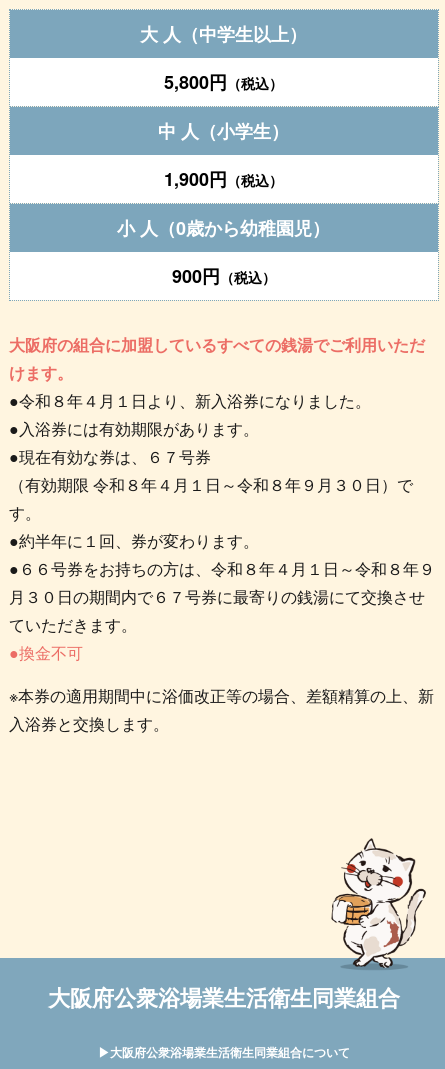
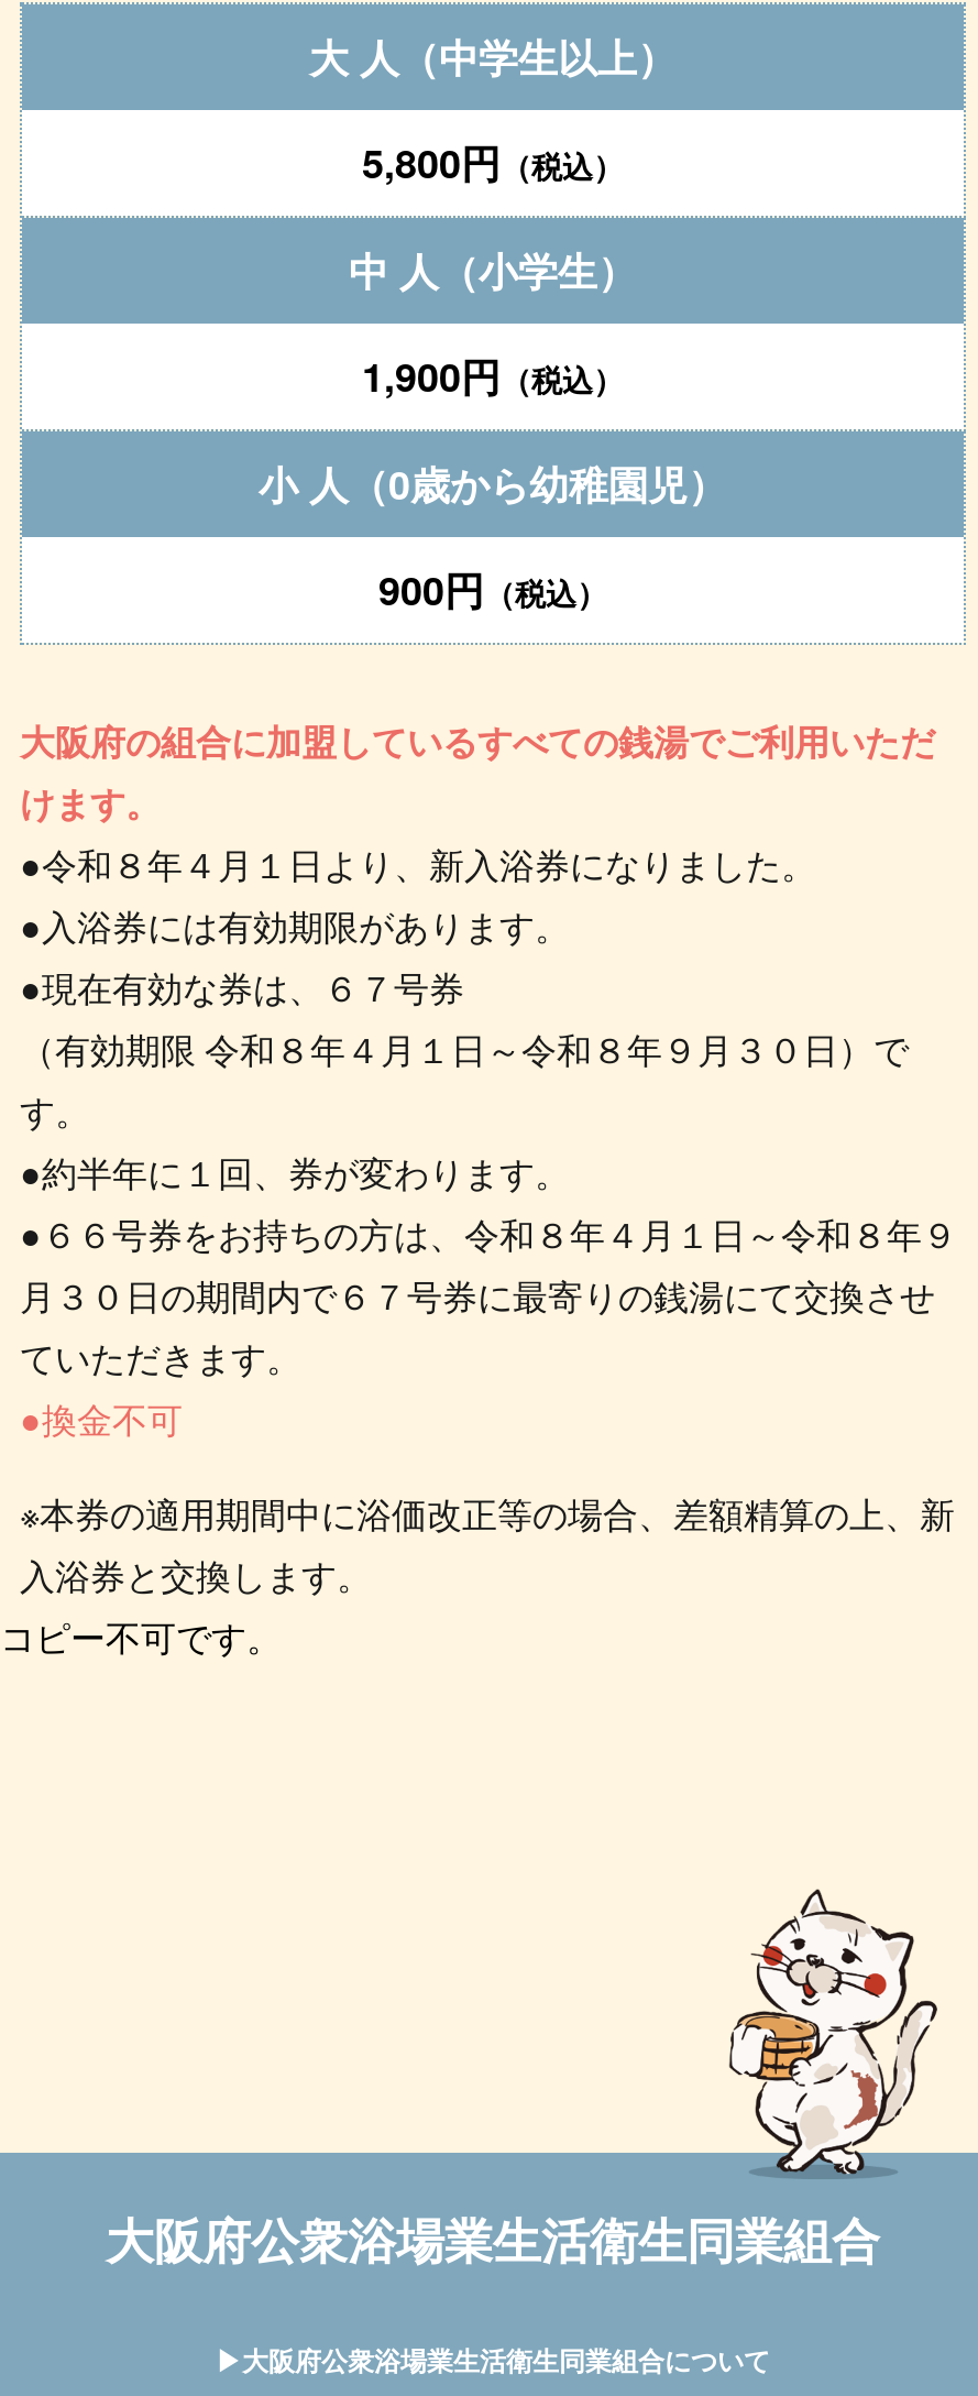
none -> [0,1611,282,1662] コピー不可です。

